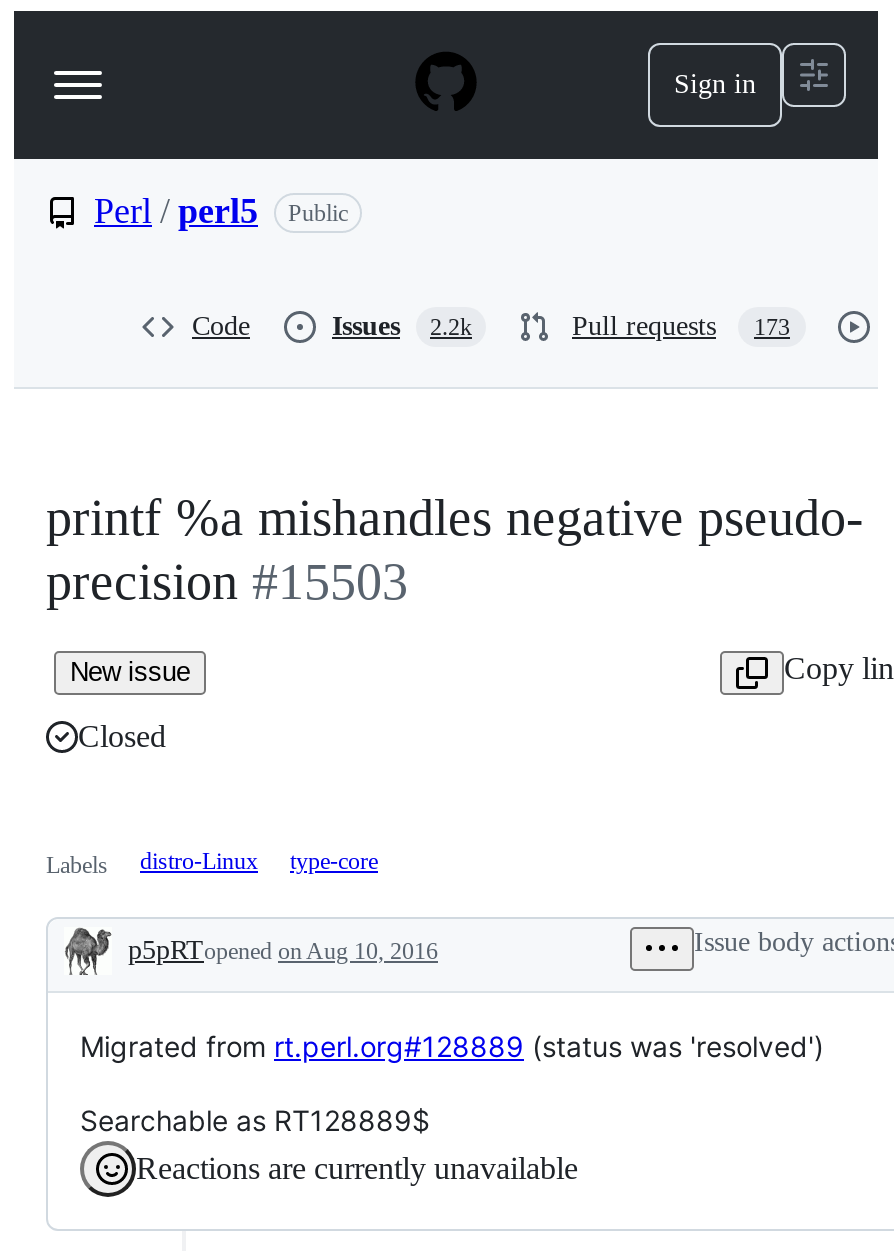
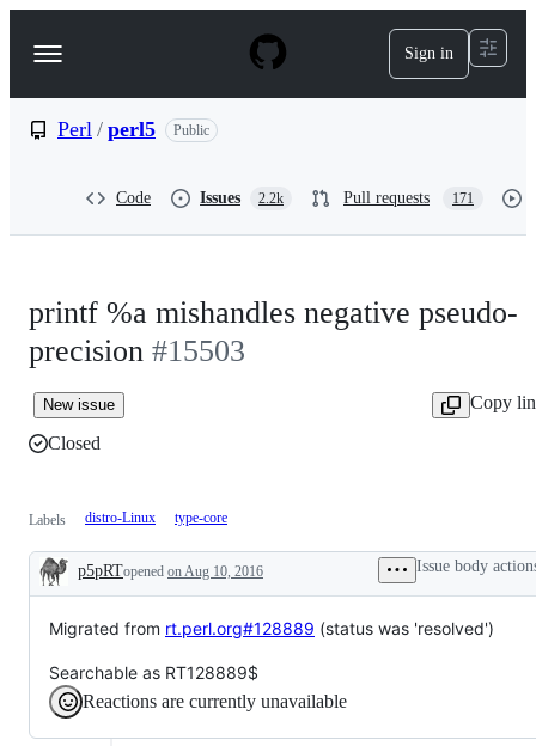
[572,311,790,341] Pull requests 173 -> [343,189,474,207] Pull requests 171

